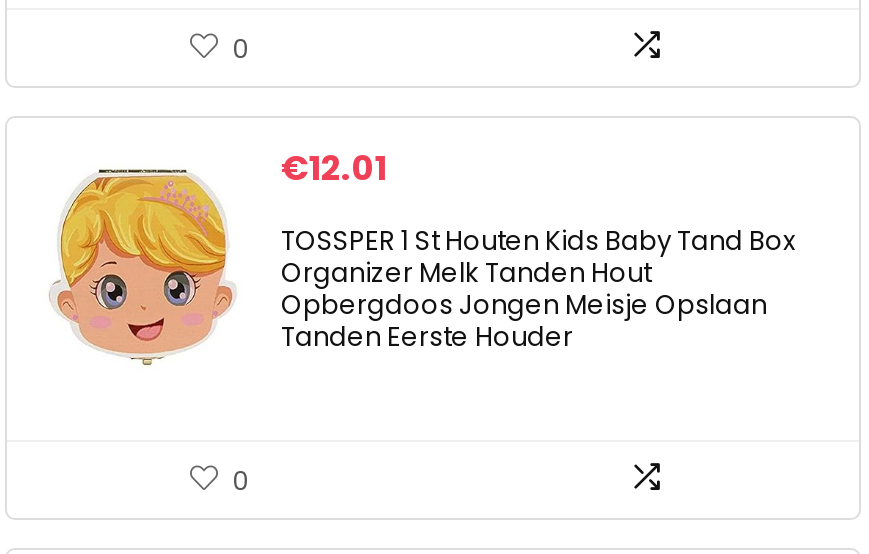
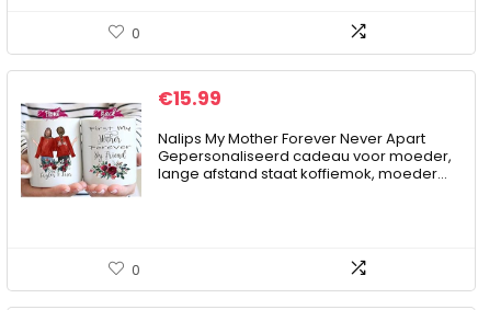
[31,143,387,368] [image] | €12.01 -> [20,85,221,207] [image] | €15.99
[281,221,795,355] TOSSPER 1 St Houten Kids Baby Tand Box | Organizer Melk Tanden Hout | Opbergdoos Jongen Meisje Opslaan | Tanden Eerste Houder -> [158,128,452,184] Nalips My Mother Forever Never Apart | Gepersonaliseerd cadeau voor moeder, | lange afstand staat koffiemok, moeder…

